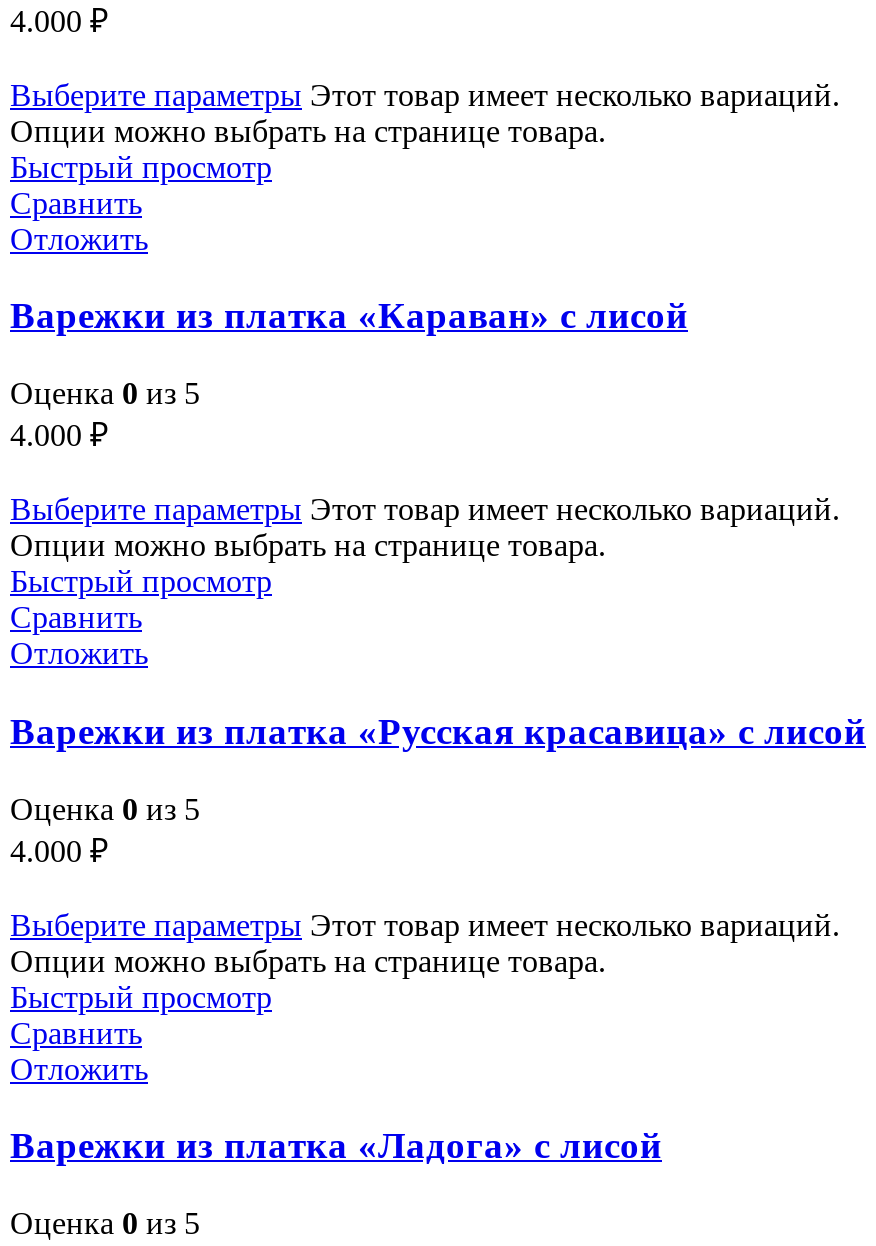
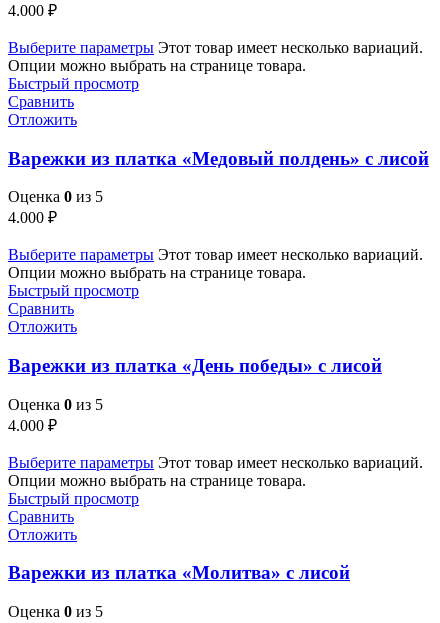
[10,295,688,337] Варежки из платка «Караван» с лисой -> [8,147,429,168] Варежки из платка «Медовый полдень» с лисой
[10,710,866,752] Варежки из платка «Русская красавица» с лисой -> [8,355,382,376] Варежки из платка «День победы» с лисой
[10,1125,662,1167] Варежки из платка «Ладога» с лисой -> [8,562,350,583] Варежки из платка «Молитва» с лисой

